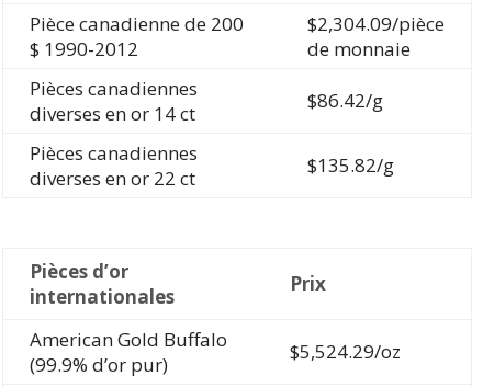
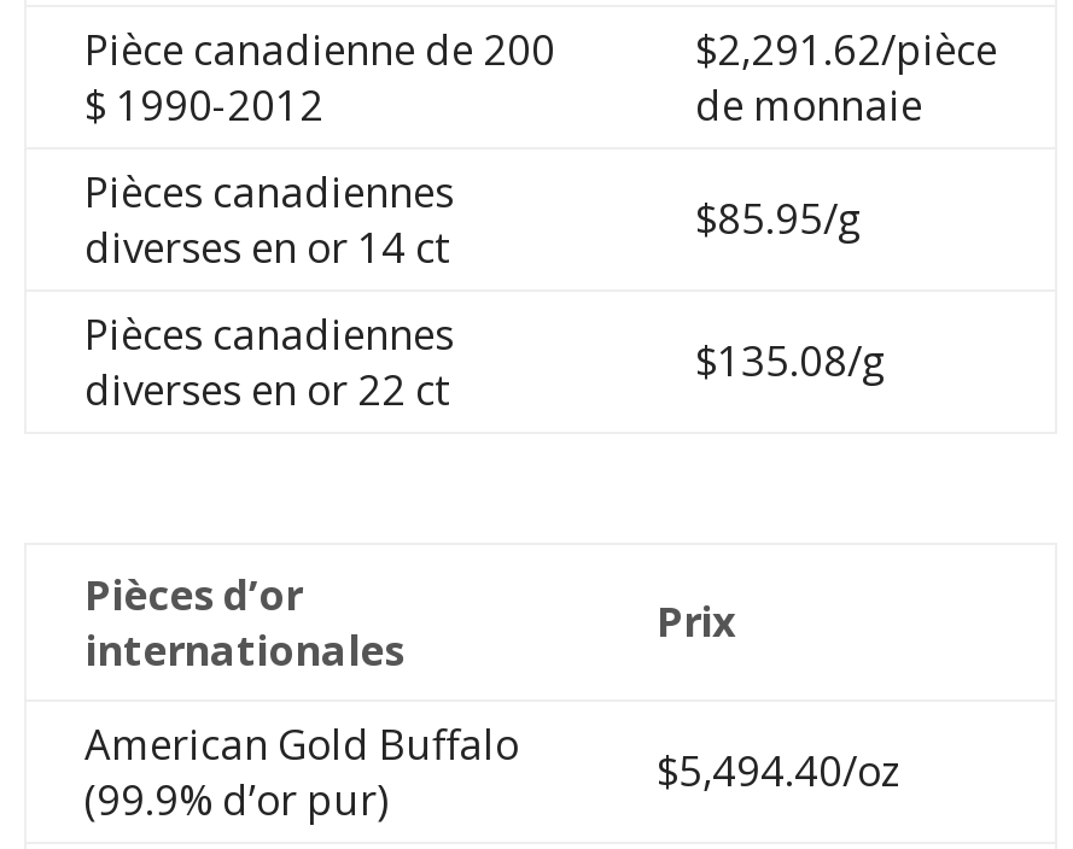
[307,11,445,36] $2,304.09/pièce -> [695,22,997,77] $2,291.62/pièce
[307,88,383,113] $86.42/g -> [695,191,862,246] $85.95/g
[307,152,394,178] $135.82/g -> [695,333,886,388] $135.08/g
[290,339,401,364] $5,524.29/oz -> [657,743,900,798] $5,494.40/oz

